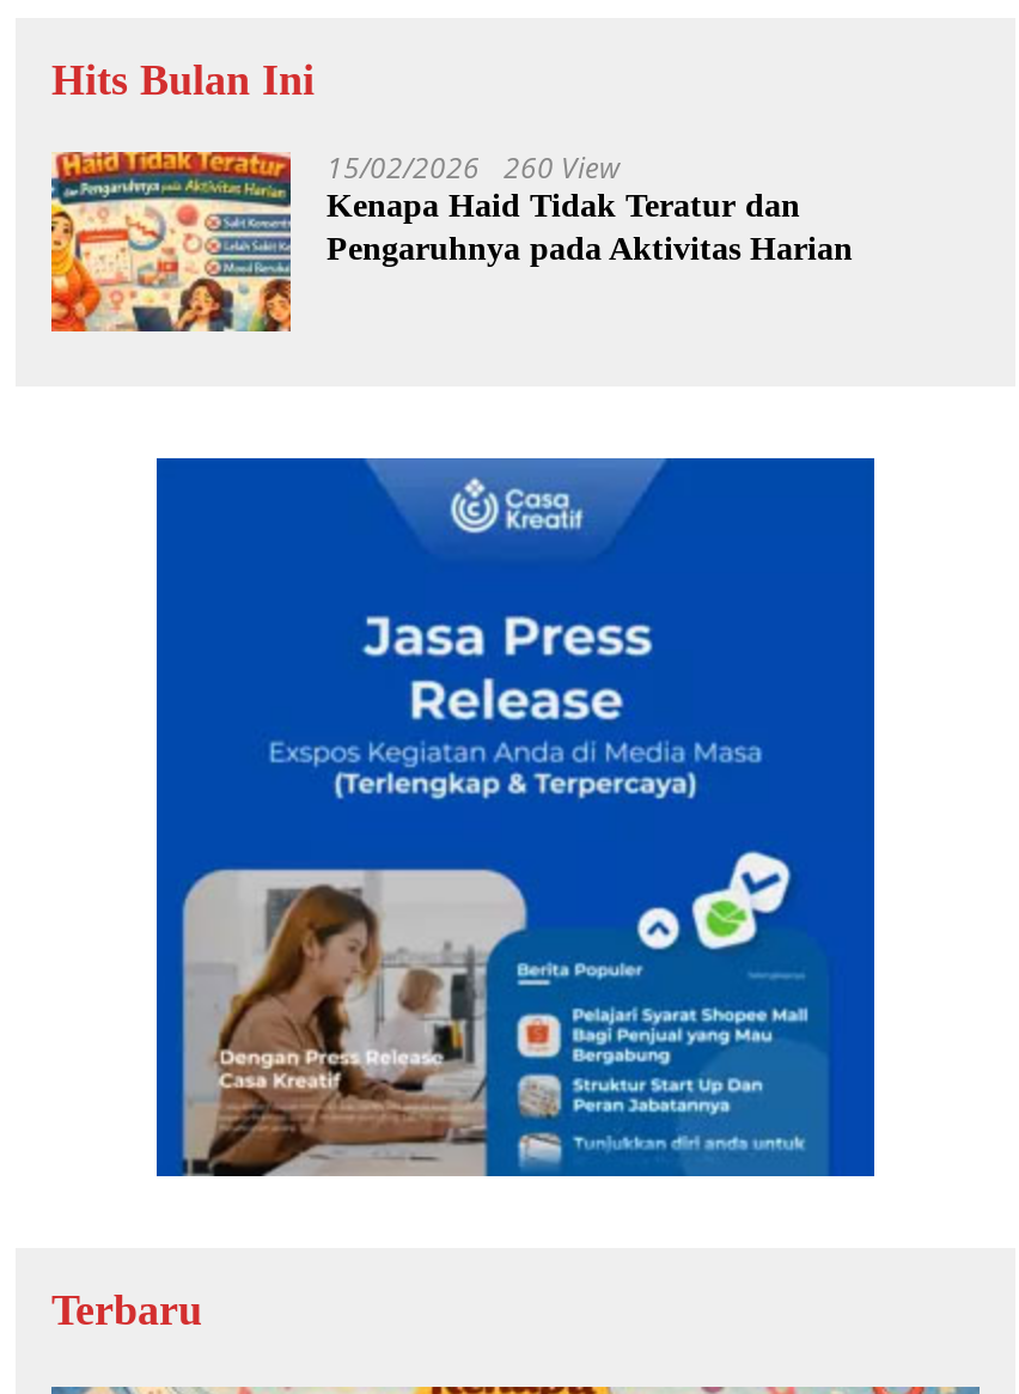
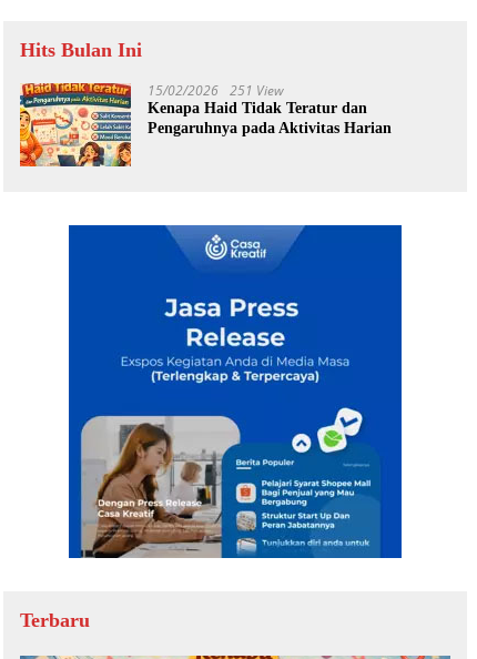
[327,147,621,188] 15/02/2026 260 View -> [148,81,284,100] 15/02/2026 251 View

